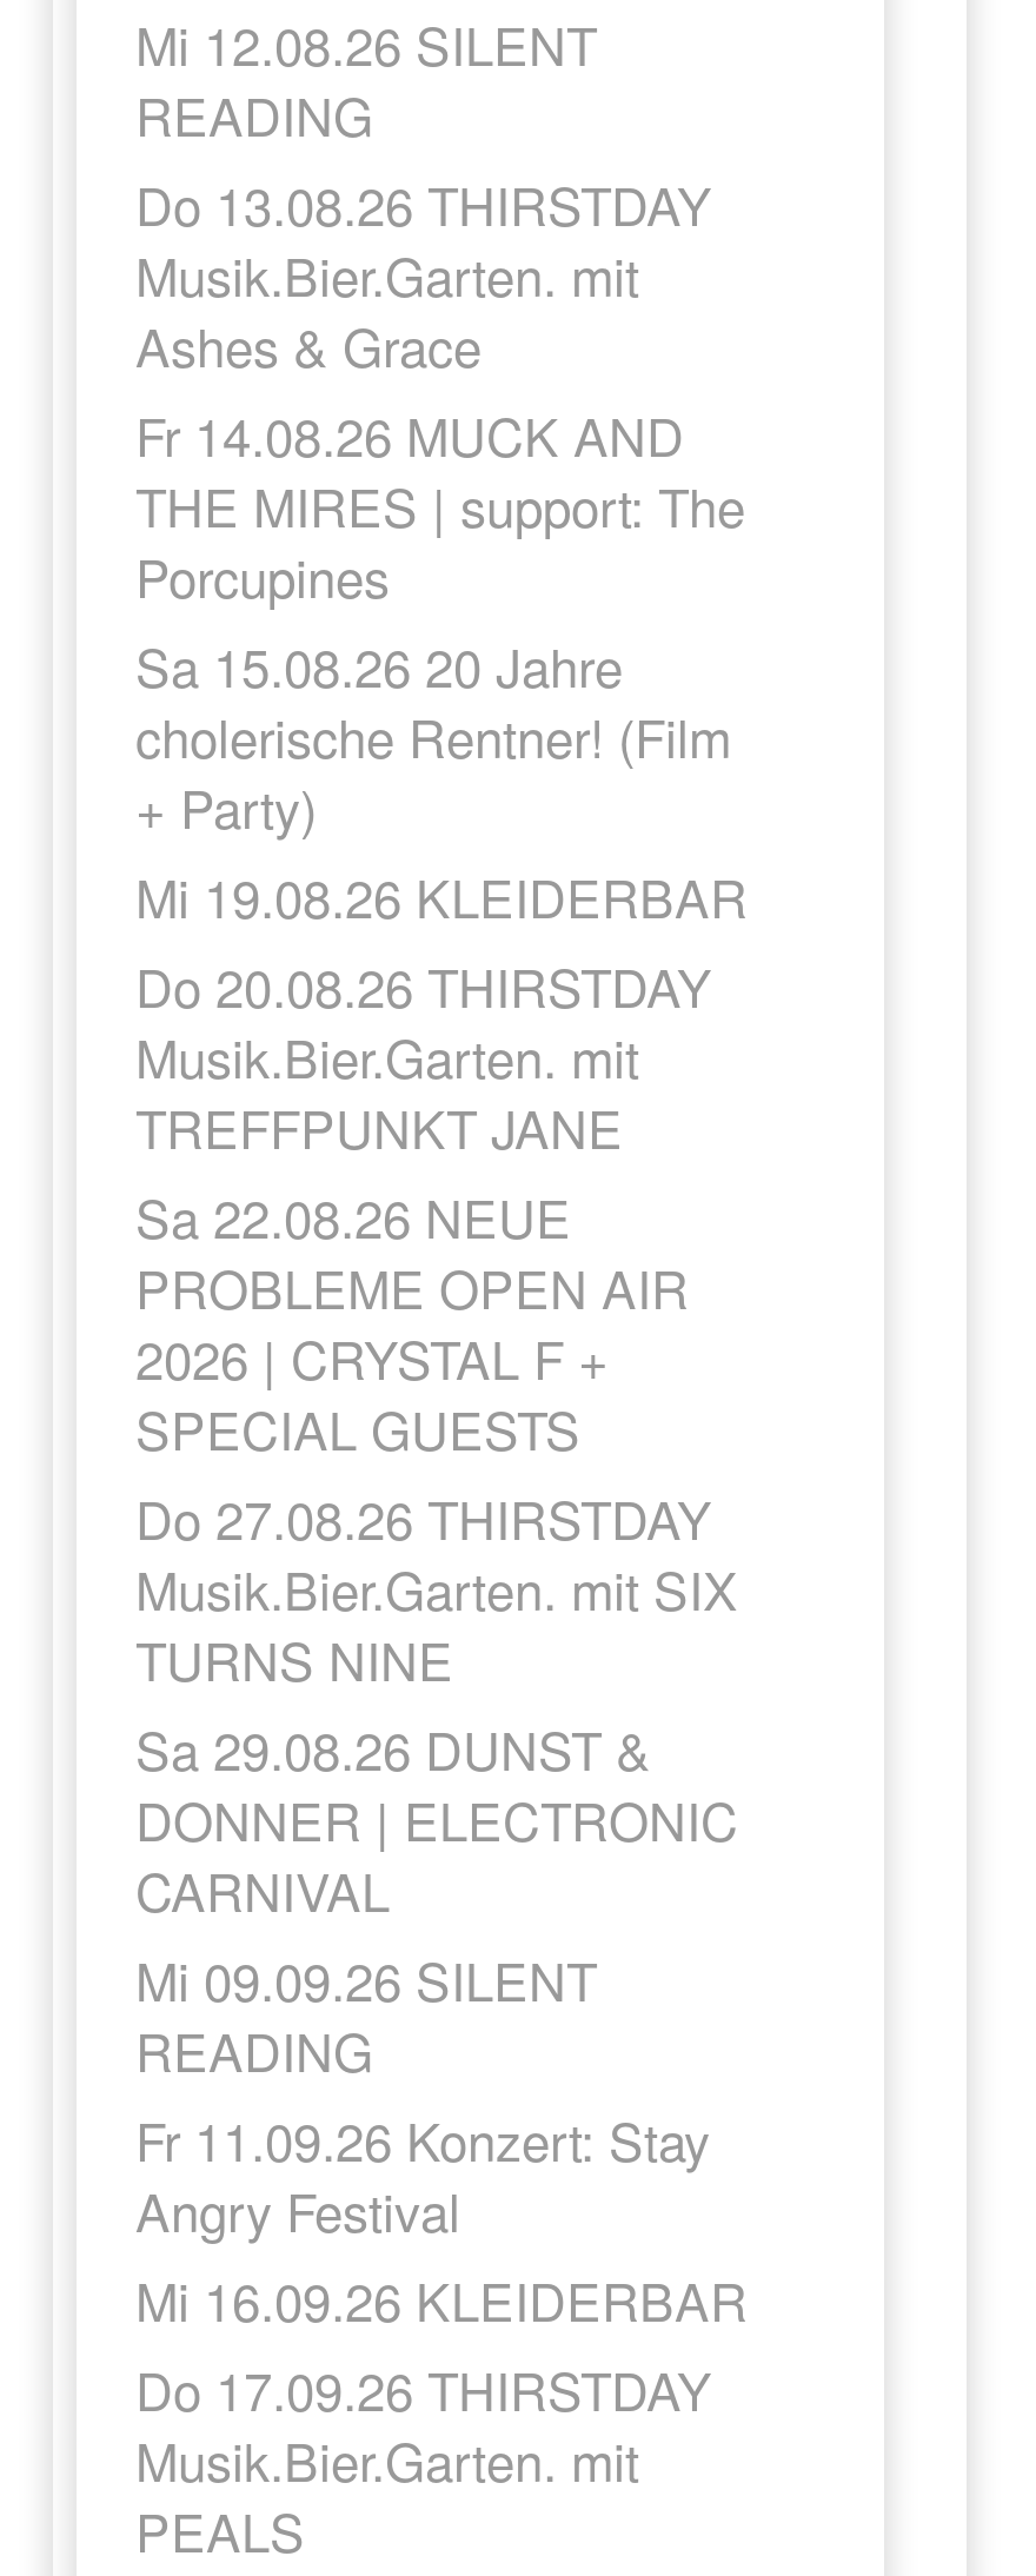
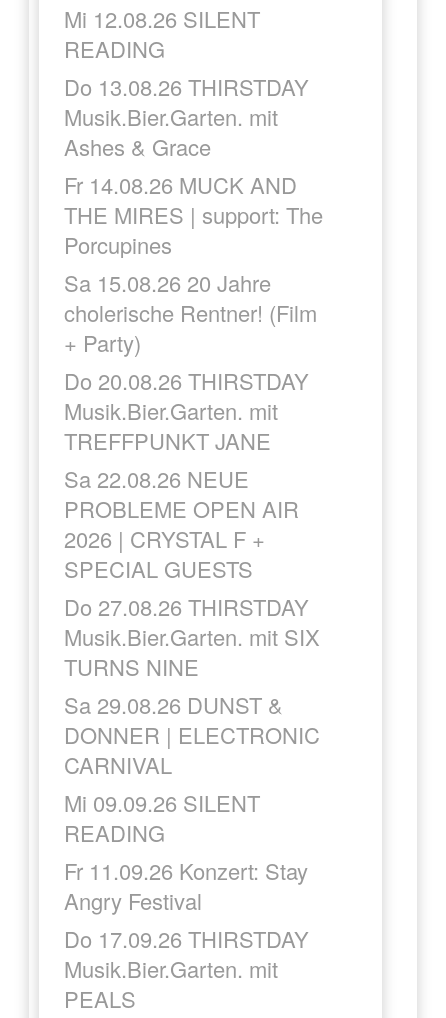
[135,860,748,933] Mi 19.08.26 KLEIDERBAR -> none
[135,2263,748,2336] Mi 16.09.26 KLEIDERBAR -> none

